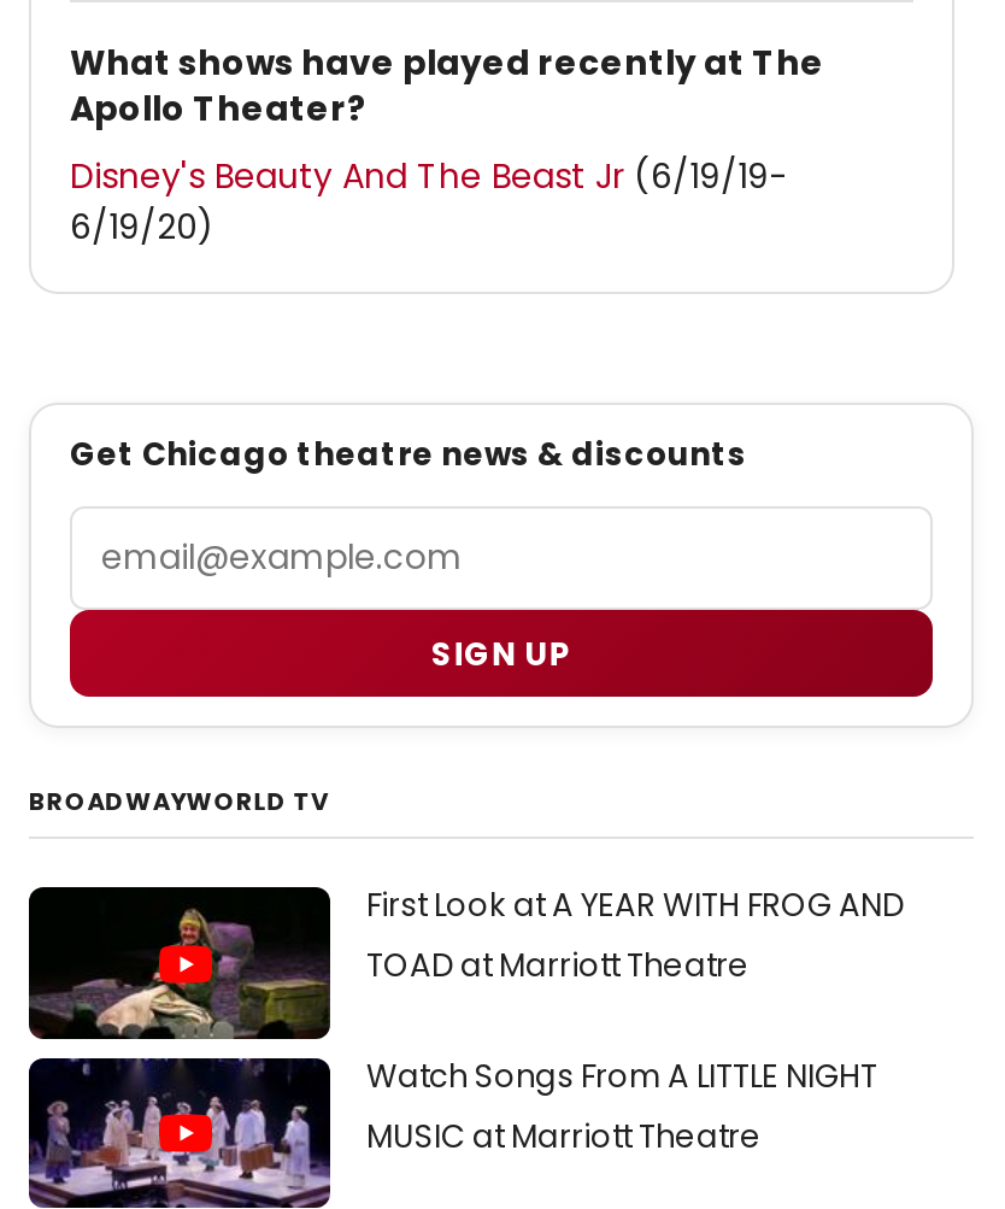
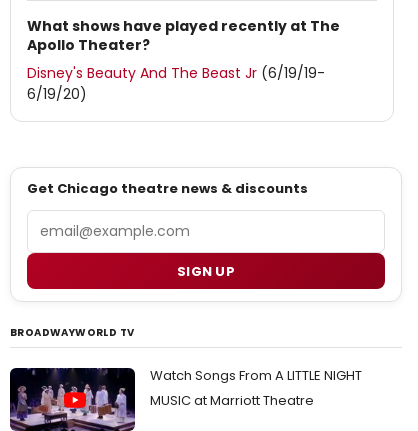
[29,883,904,1061] [image] | First Look at A YEAR WITH FROG AND | TOAD at Marriott Theatre -> none

